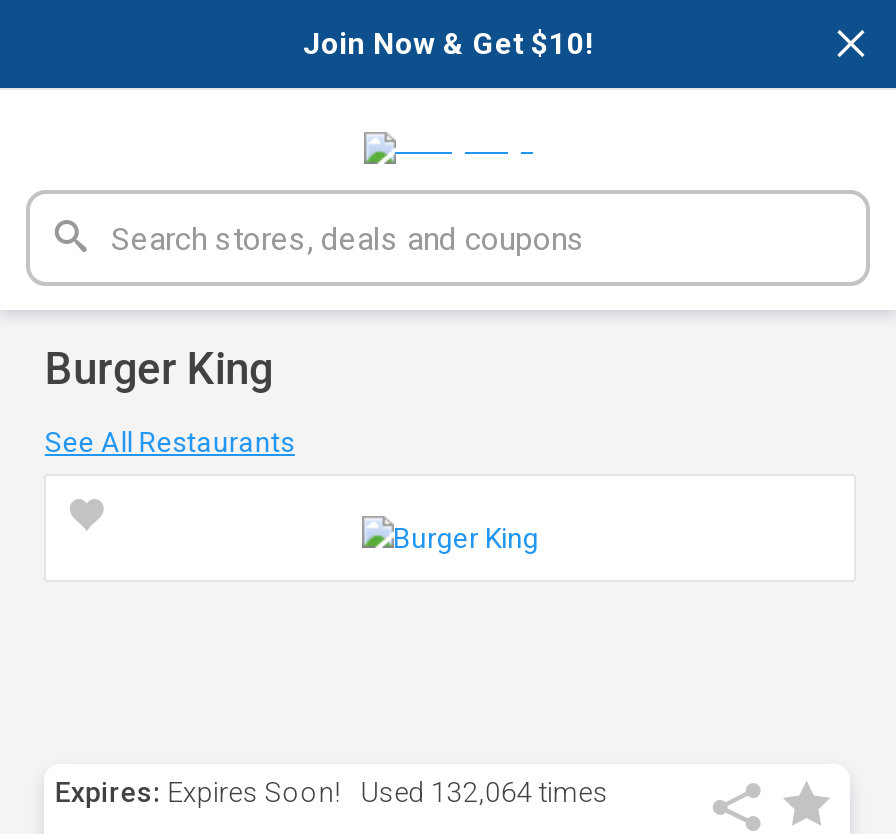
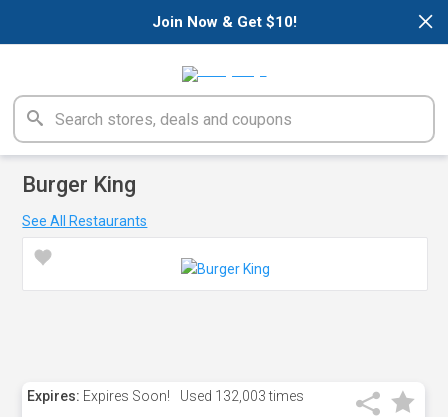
[55,776,609,808] Expires: Expires Soon! Used 132,064 times -> [27,388,304,404] Expires: Expires Soon! Used 132,003 times

